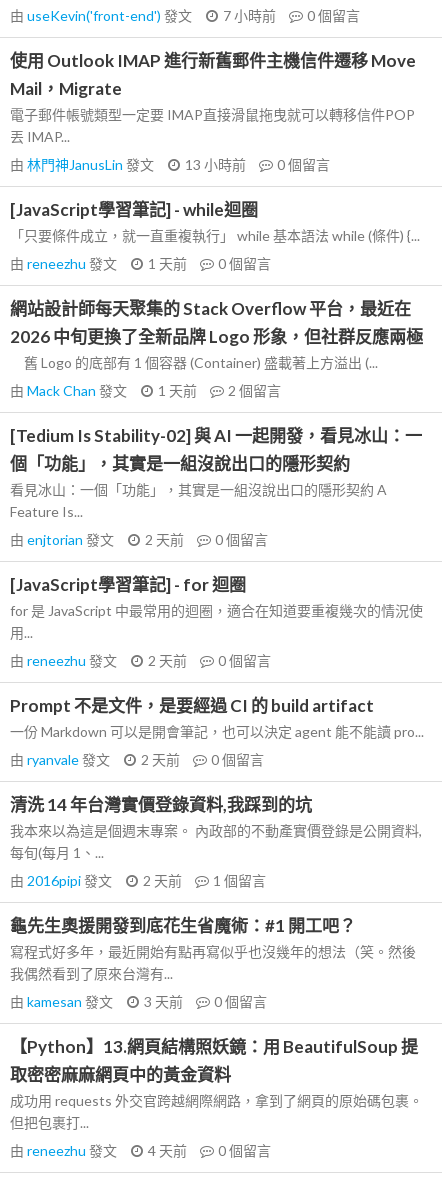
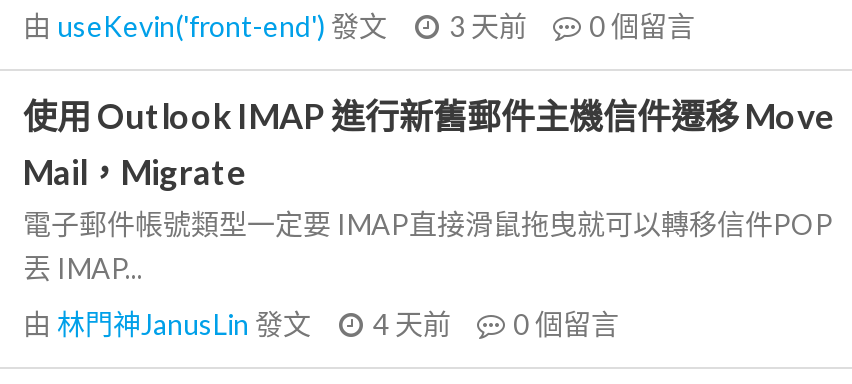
[10,7,360,24] 由useKevin('front-end')發文 7 小時前 0個留言 -> [23,9,695,43] 由useKevin('front-end')發文 3 天前 0個留言
[10,156,424,1159] 13 小時前 | 0個留言 | [JavaScript學習筆記] - while迴圈 | 「只要條件成立，就一直重複執行」 while 基本語法 while (條件) {... | 由reneezhu發文 | 1 天前 | 0個留言 | 網站設計師每天聚集的 Stack Overflow 平台，最近在 | 2026 中旬更換了全新品牌 Logo 形象，但社群反應兩極 | 舊 Logo 的底部有 1 個容器 (Container) 盛載著上方溢出 (... | 由Mack Chan發文 | 1 天前 | 2個留言 | [Tedium Is Stability-02] 與 AI 一起開發，看見冰山：一 | 個「功能」，其實是一組沒說出口的隱形契約 | 看見冰山：一個「功能」，其實是一組沒說出口的隱形契約 A | Feature Is... | 由enjtorian發文 | 2 天前 | 0個留言 | [JavaScript學習筆記] - for 迴圈 | for 是 JavaScript 中最常用的迴圈，適合在知道要重複幾次的情況使 | 用... | 由reneezhu發文 | 2 天前 | 0個留言 | Prompt 不是文件，是要經過 CI 的 build artifact | 一份 Markdown 可以是開會筆記，也可以決定 agent 能不能讀 pro... | 由ryanvale發文 | 2 天前 | 0個留言 | 清洗 14 年台灣實價登錄資料,我踩到的坑 | 我本來以為這是個週末專案。 內政部的不動產實價登錄是公開資料, | 每旬(每月 1、... | 由2016pipi發文 | 2 天前 | 1個留言 | 龜先生奧援開發到底花生省魔術：#1 開工吧？ | 寫程式好多年，最近開始有點再寫似乎也沒幾年的想法（笑。然後 | 我偶然看到了原來台灣有... | 由kamesan發文 | 3 天前 | 0個留言 | 【Python】13.網頁結構照妖鏡：用 BeautifulSoup 提 | 取密密麻麻網頁中的黃金資料 | 成功用 requests 外交官跨越網際網路，拿到了網頁的原始碼包裹。 | 但把包裹打... | 由reneezhu發文 -> none

